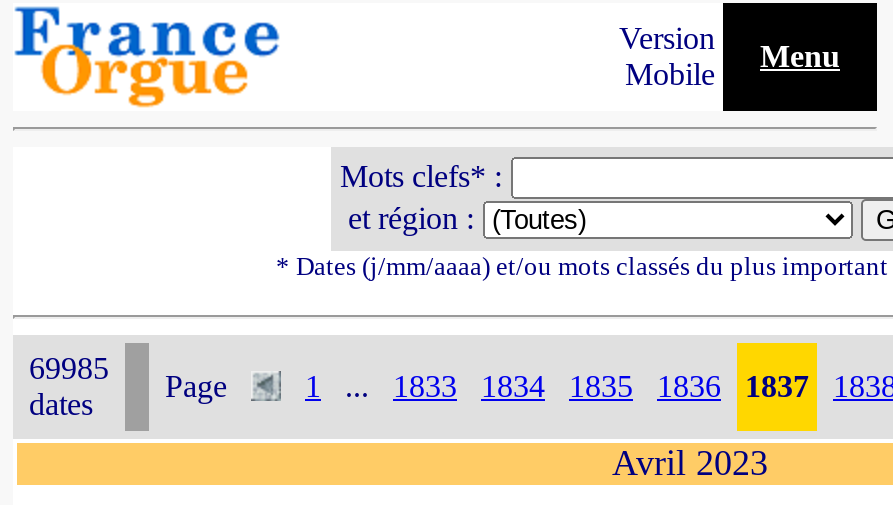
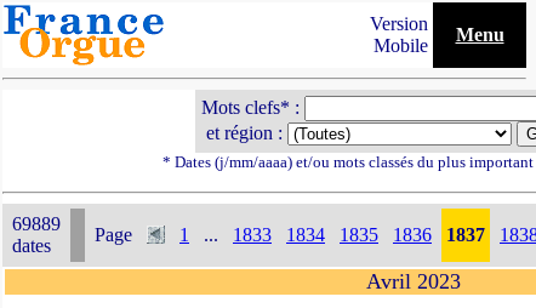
[29,351,109,385] 69985 -> [12,213,61,234] 69889

